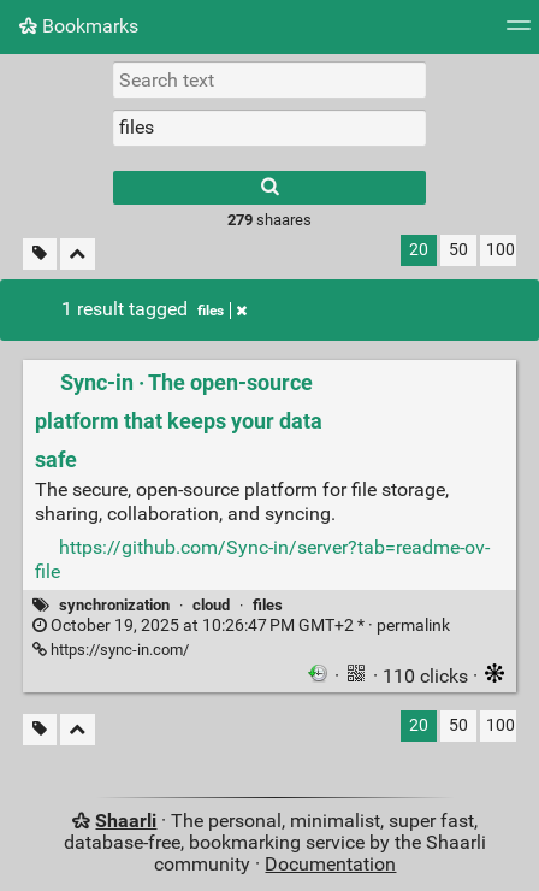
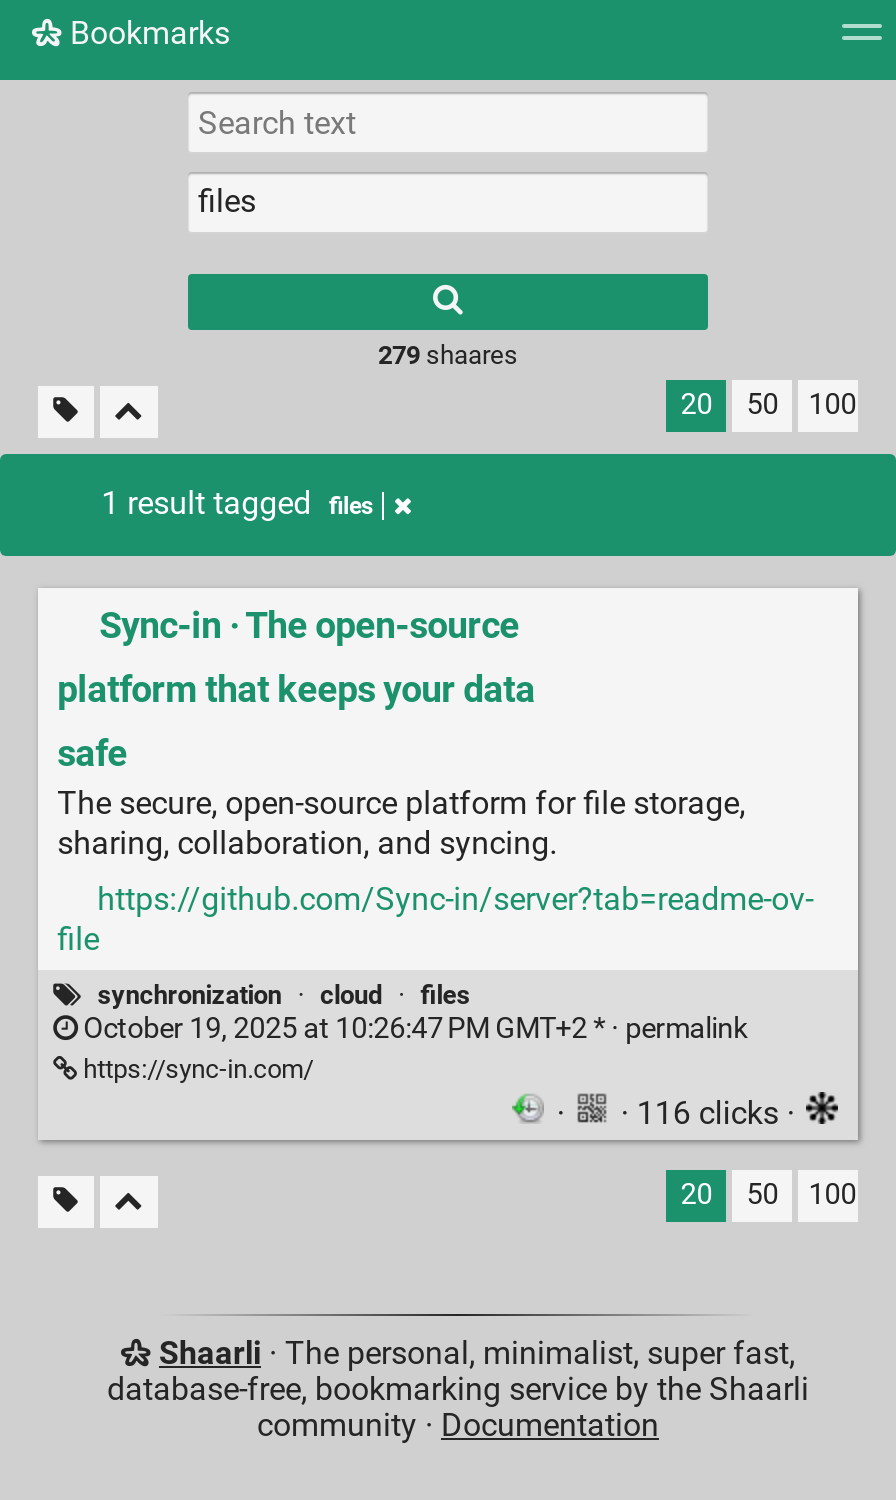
[373,665,483,688] · 110 clicks · -> [621,1094,803,1132] · 116 clicks ·

